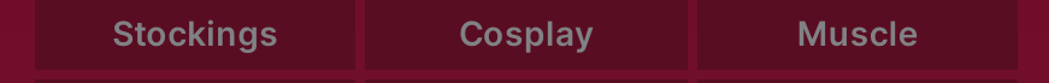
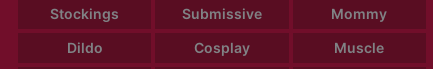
none -> [67,5,387,56] Submissive | Mommy | Dildo

